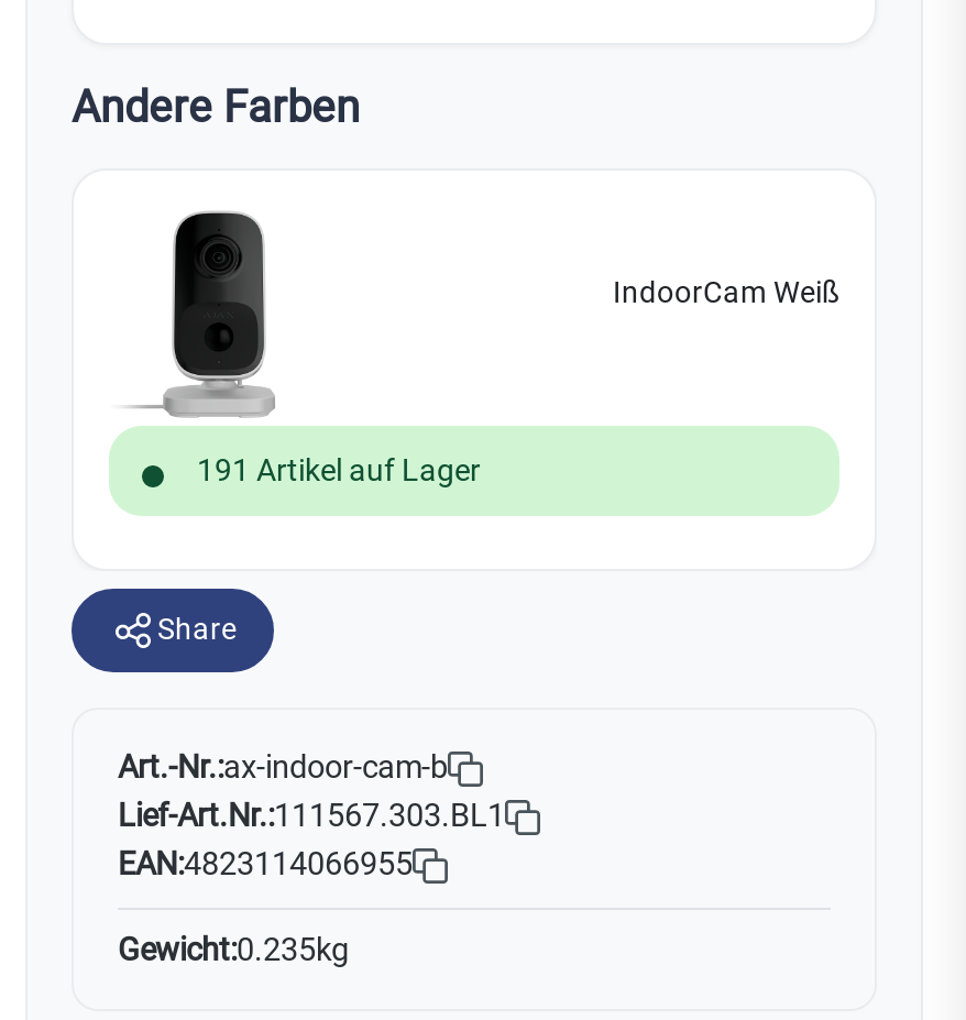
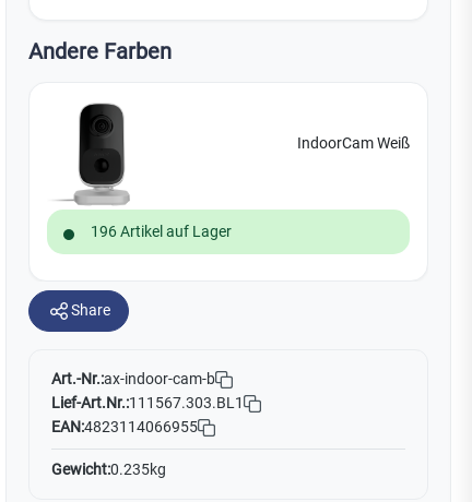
[197,451,481,487] 191 Artikel auf Lager -> [91,222,232,240] 196 Artikel auf Lager

